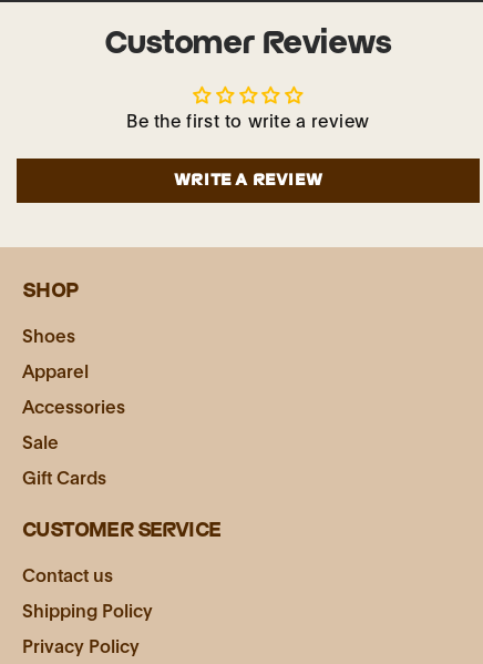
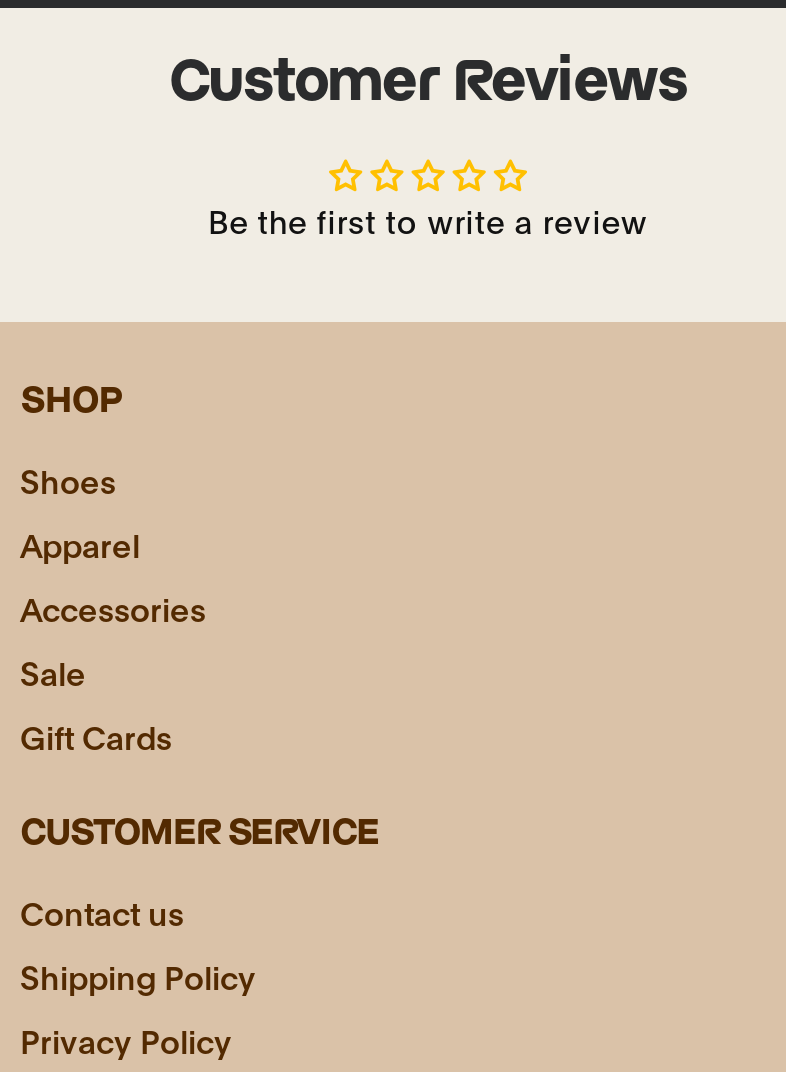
[174,174,323,187] WRITE A REVIEW -> none

